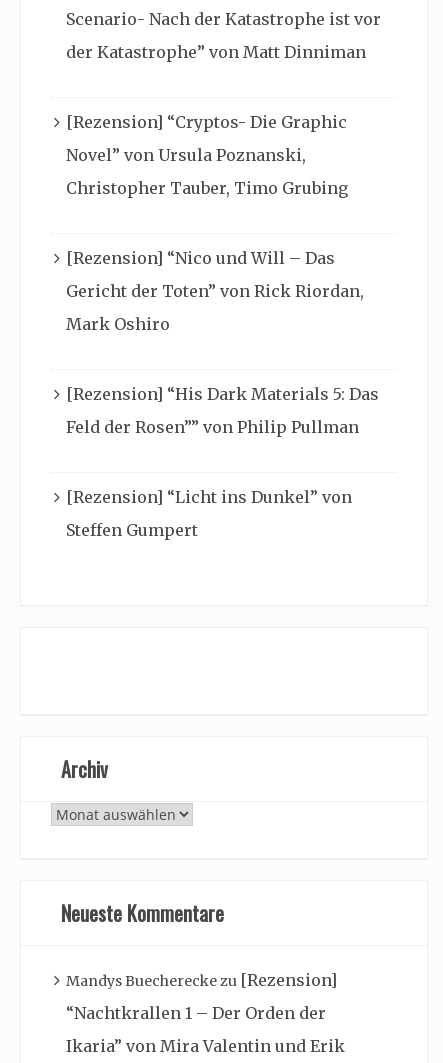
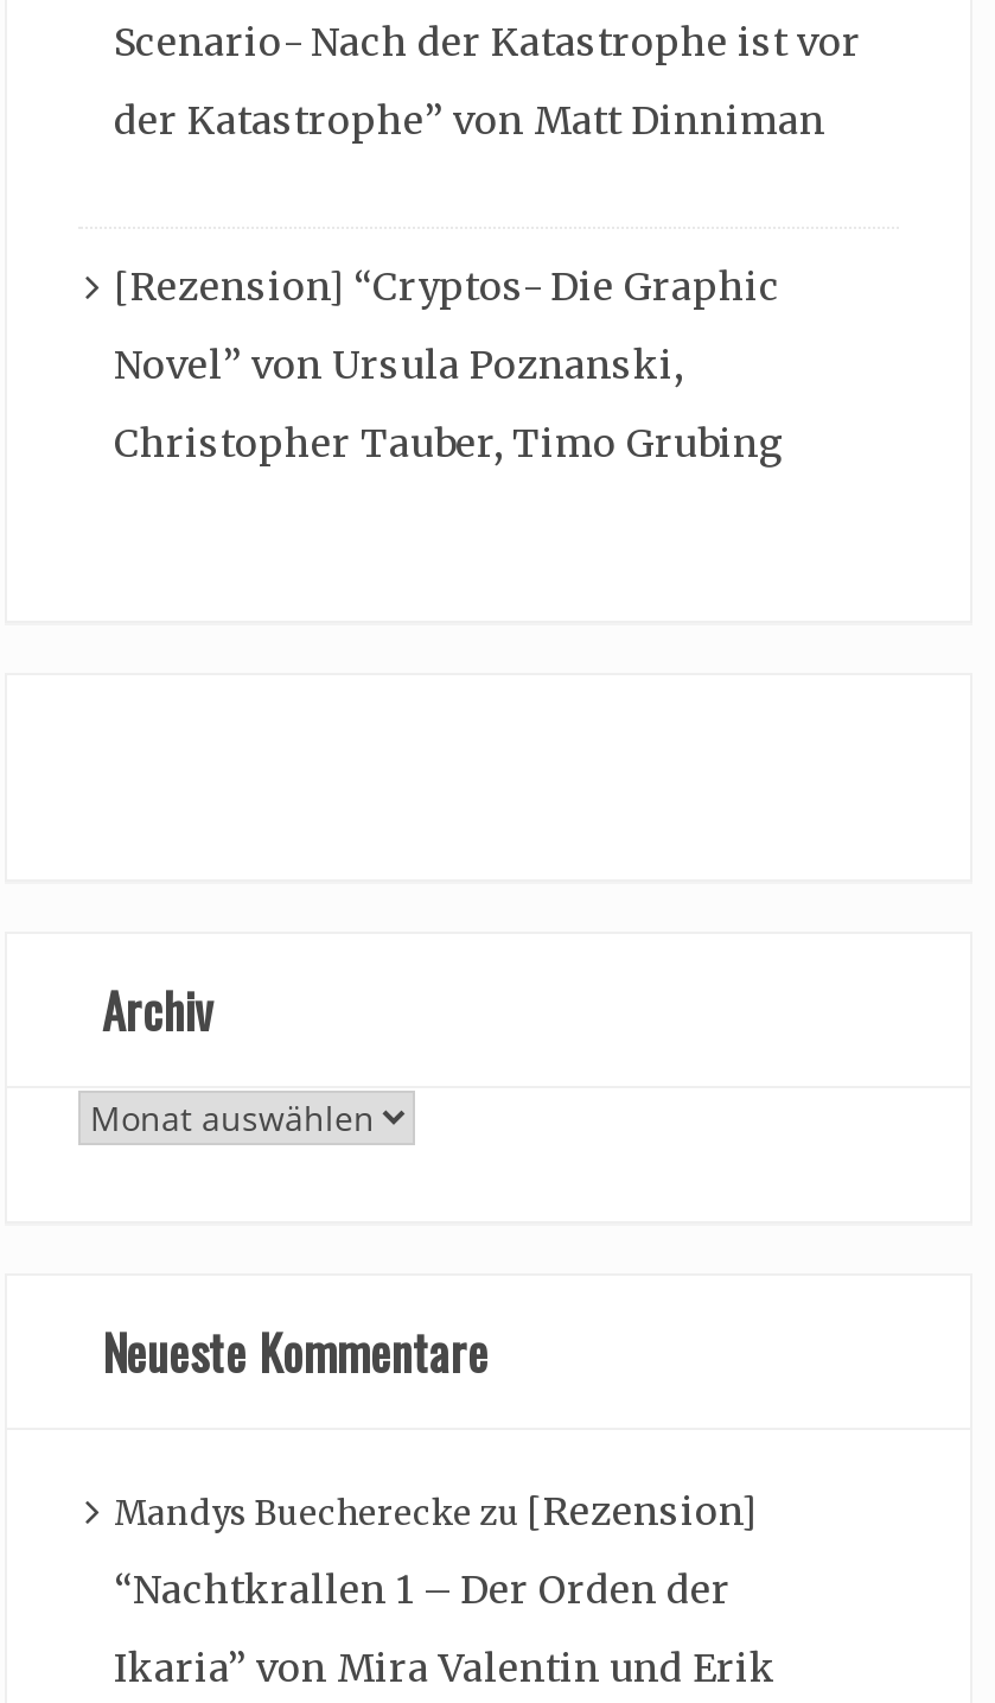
[66,248,379,540] [Rezension] “Nico und Will – Das | Gericht der Toten” von Rick Riordan, | Mark Oshiro | [Rezension] “His Dark Materials 5: Das | Feld der Rosen”” von Philip Pullman | [Rezension] “Licht ins Dunkel” von | Steffen Gumpert -> none

